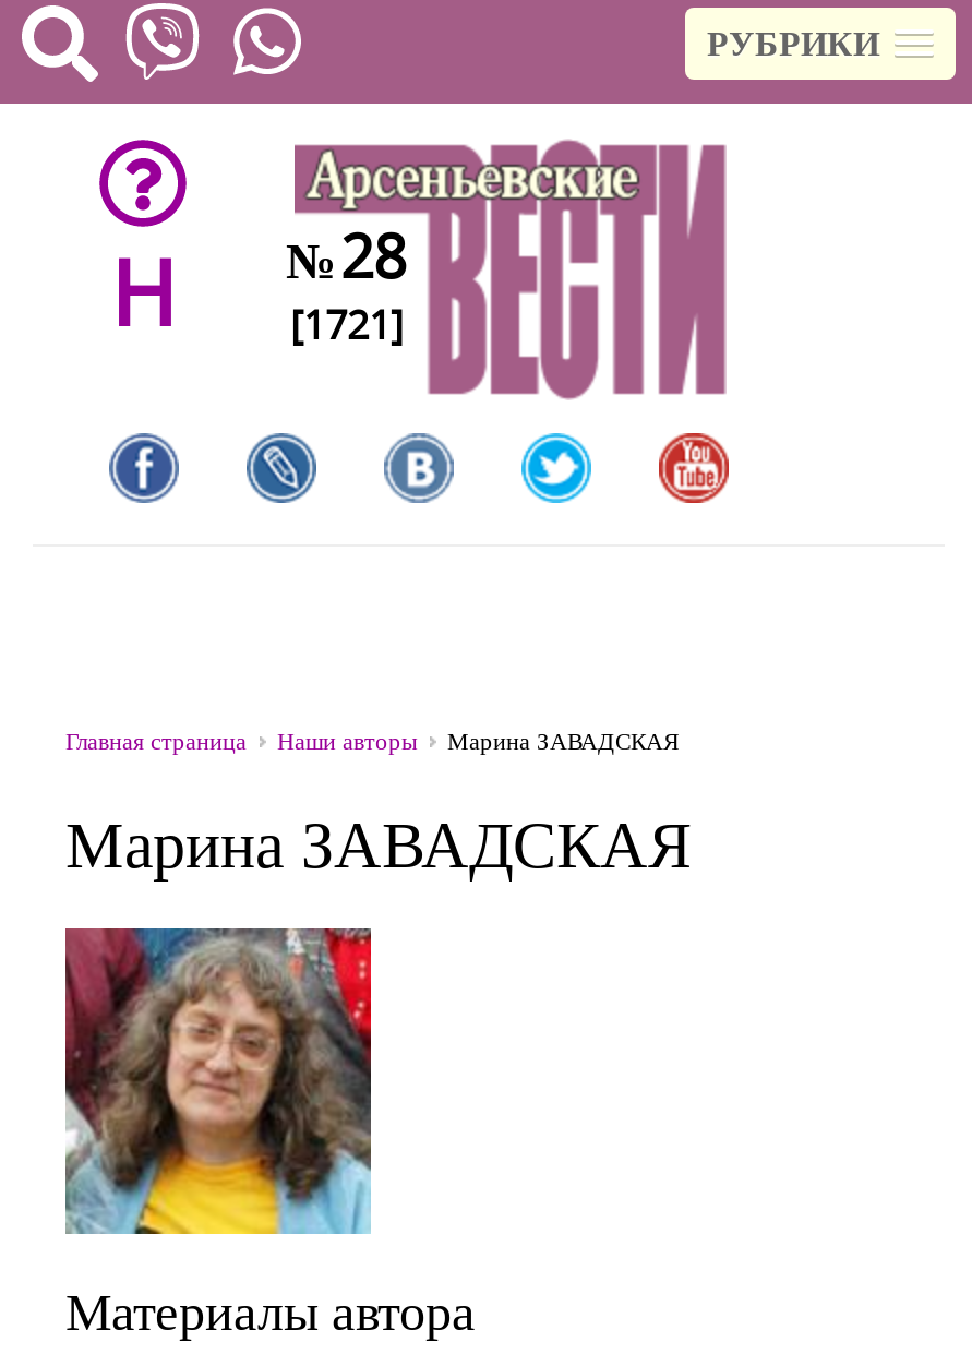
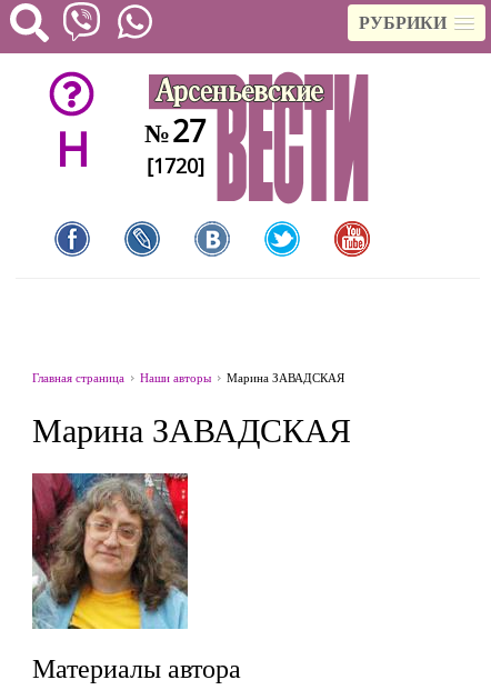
[110,215,406,352] H № 28 -> [55,110,206,180] H № 27
[290,298,404,350] [1721] -> [147,152,204,179] [1720]

